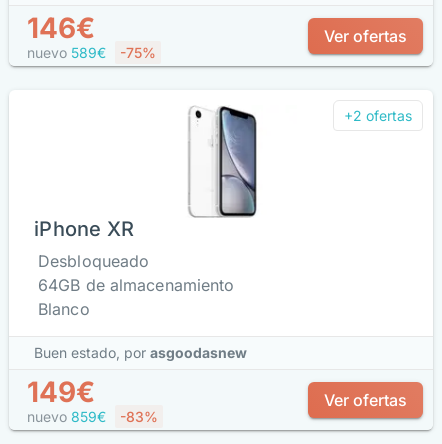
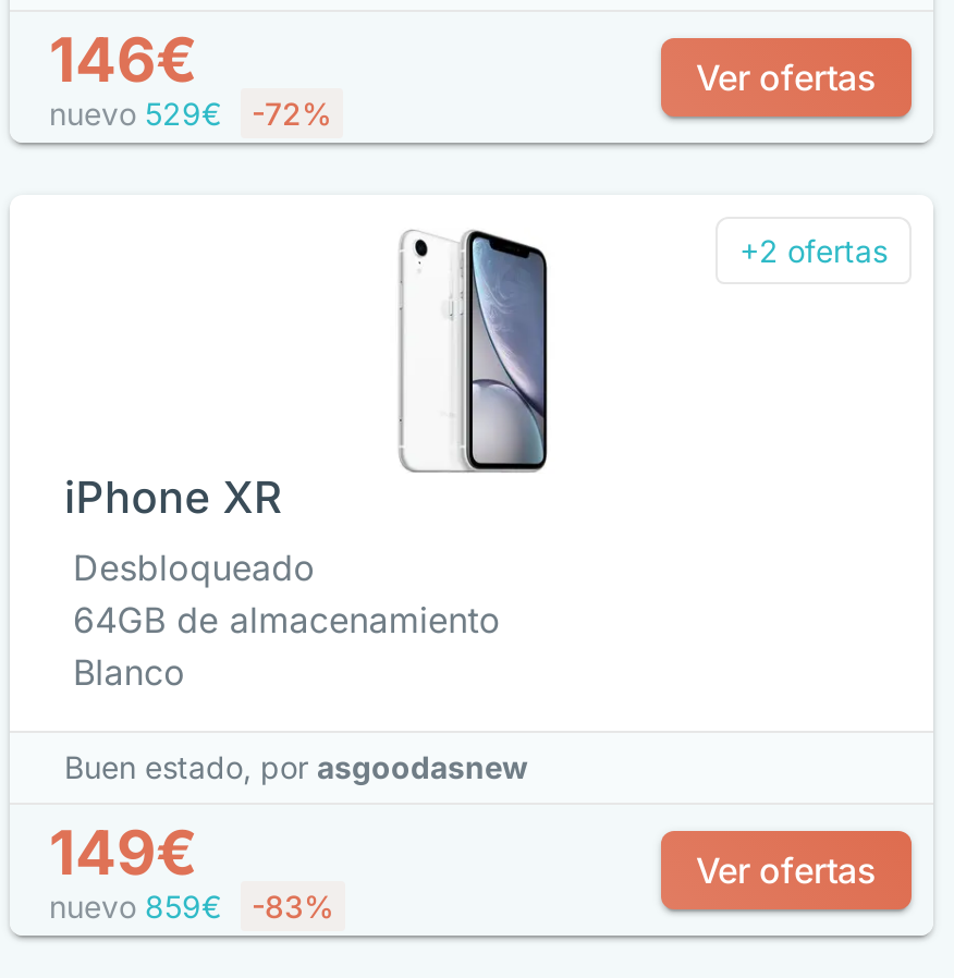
[27,44,106,61] nuevo 589€ -> [49,95,221,132] nuevo 529€
[120,44,156,61] -75% -> [252,95,332,132] -72%

